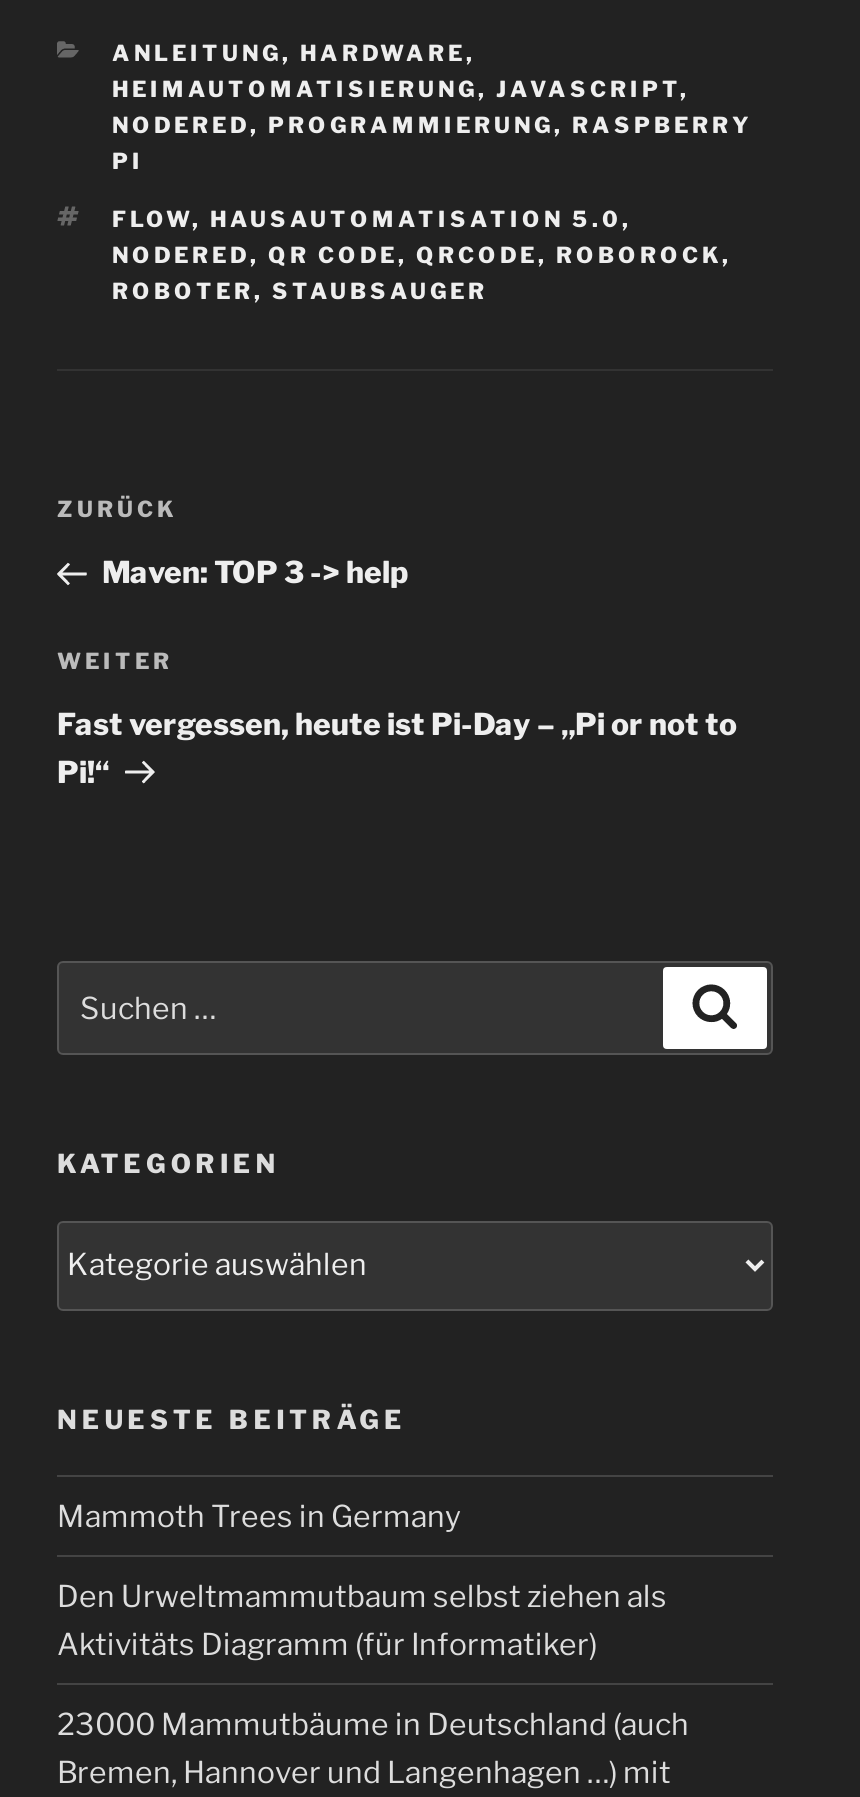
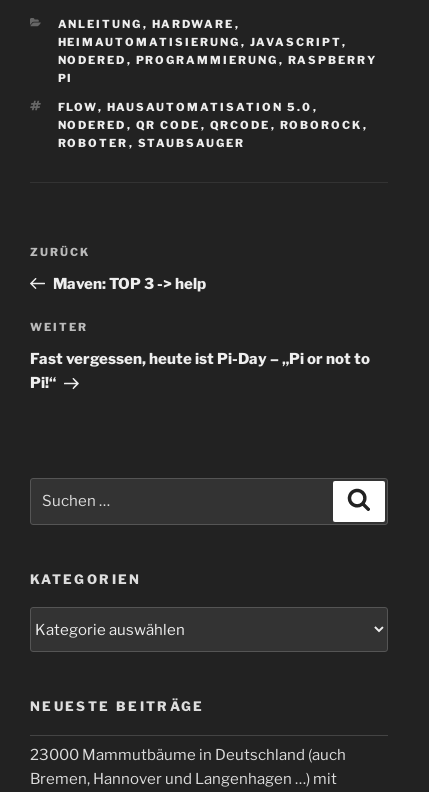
[57,1498,667,1662] Mammoth Trees in Germany | Den Urweltmammutbaum selbst ziehen als | Aktivitäts Diagramm (für Informatiker) -> none

